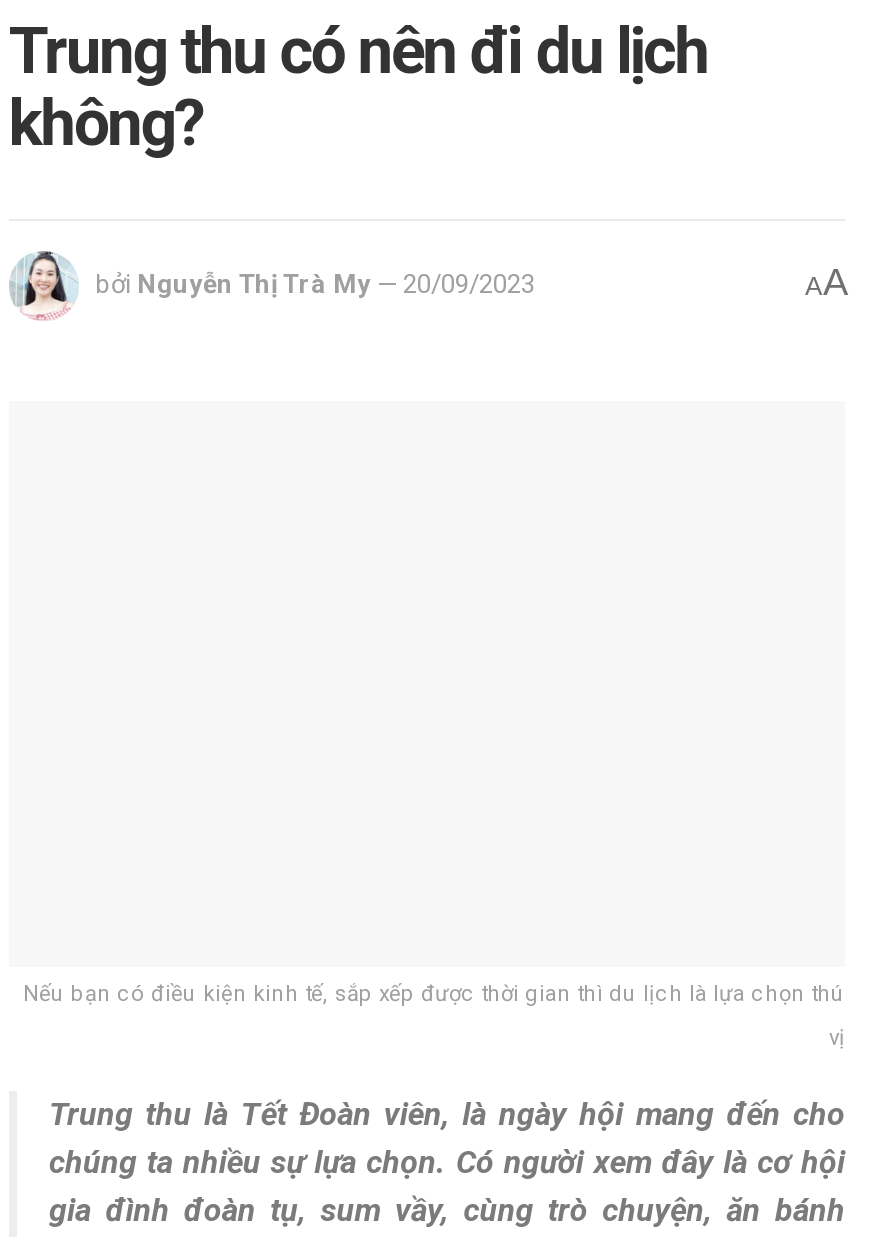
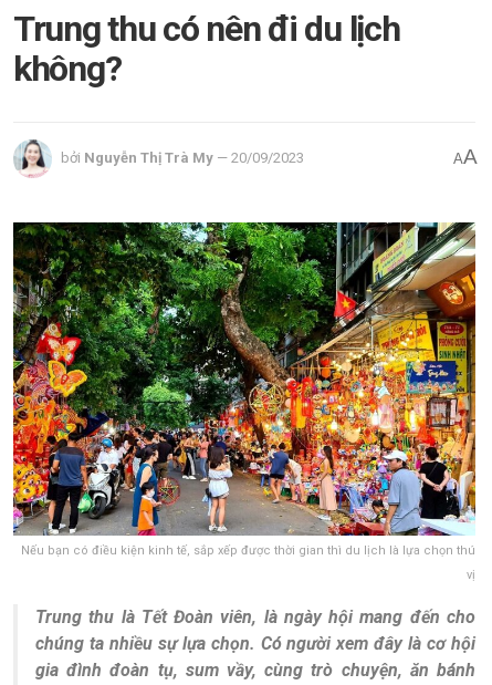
none -> [12,221,477,537] [image]

